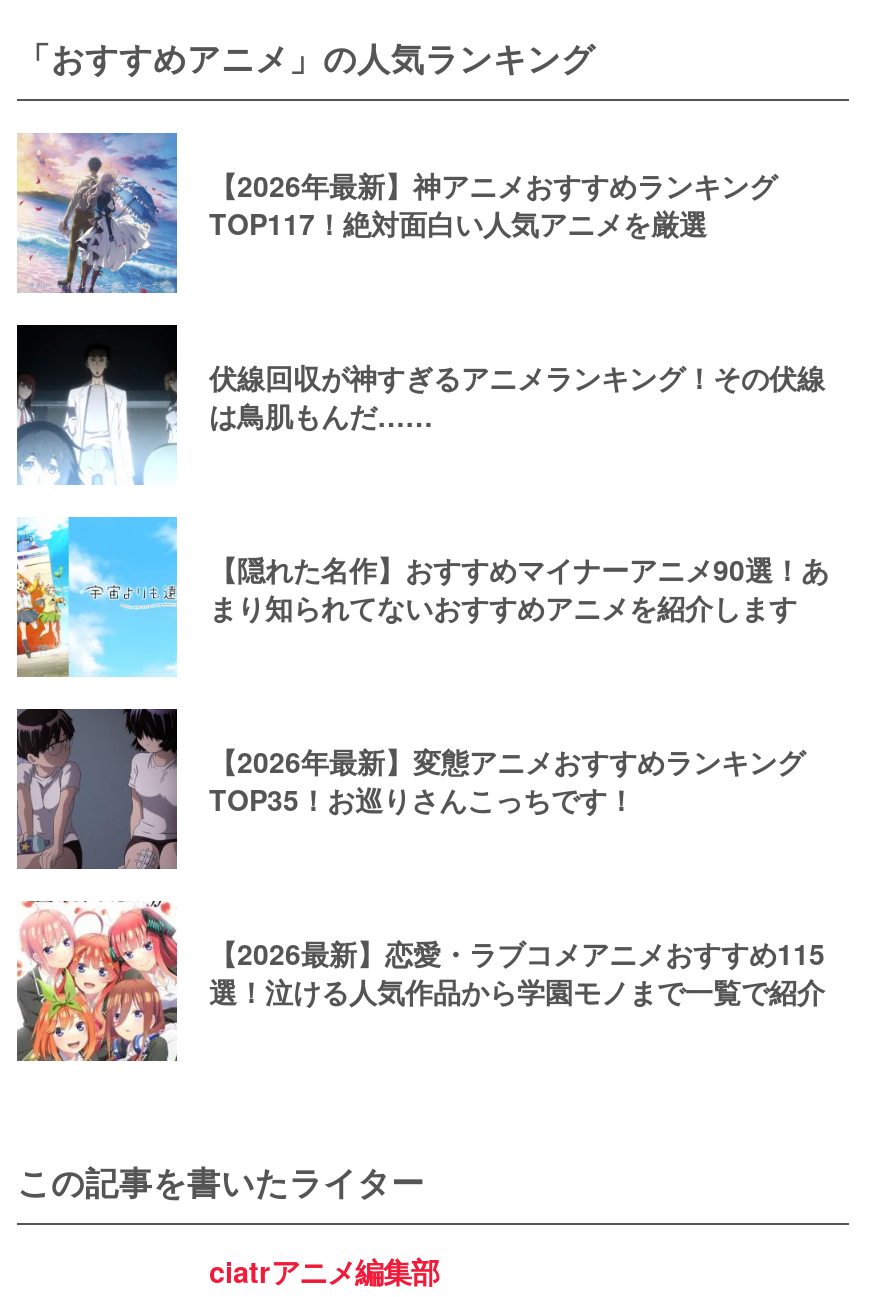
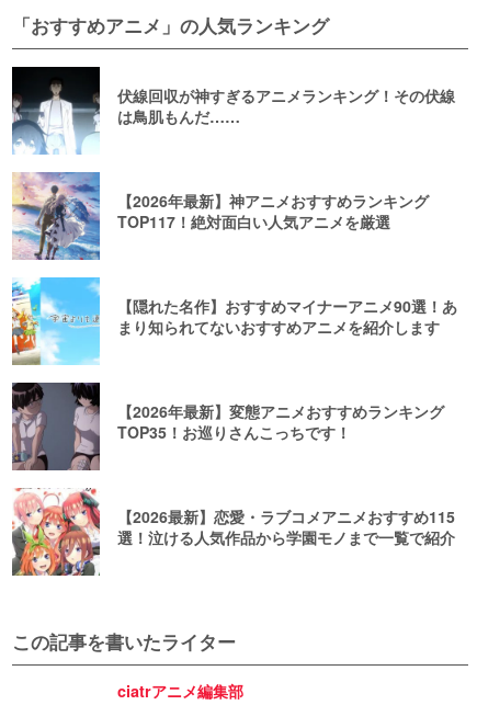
moved [17,131,777,293] -> [12,172,429,261]: [image] | 【2026年最新】神アニメおすすめランキング | TOP117！絶対面白い人気アニメを厳選
moved [13,339,825,487] -> [10,75,455,156]: [image] | 伏線回収が神すぎるアニメランキング！その伏線 | は鳥肌もんだ……

